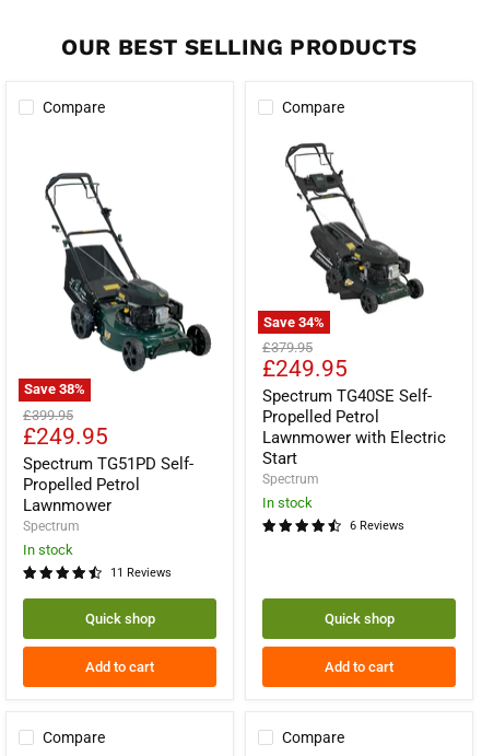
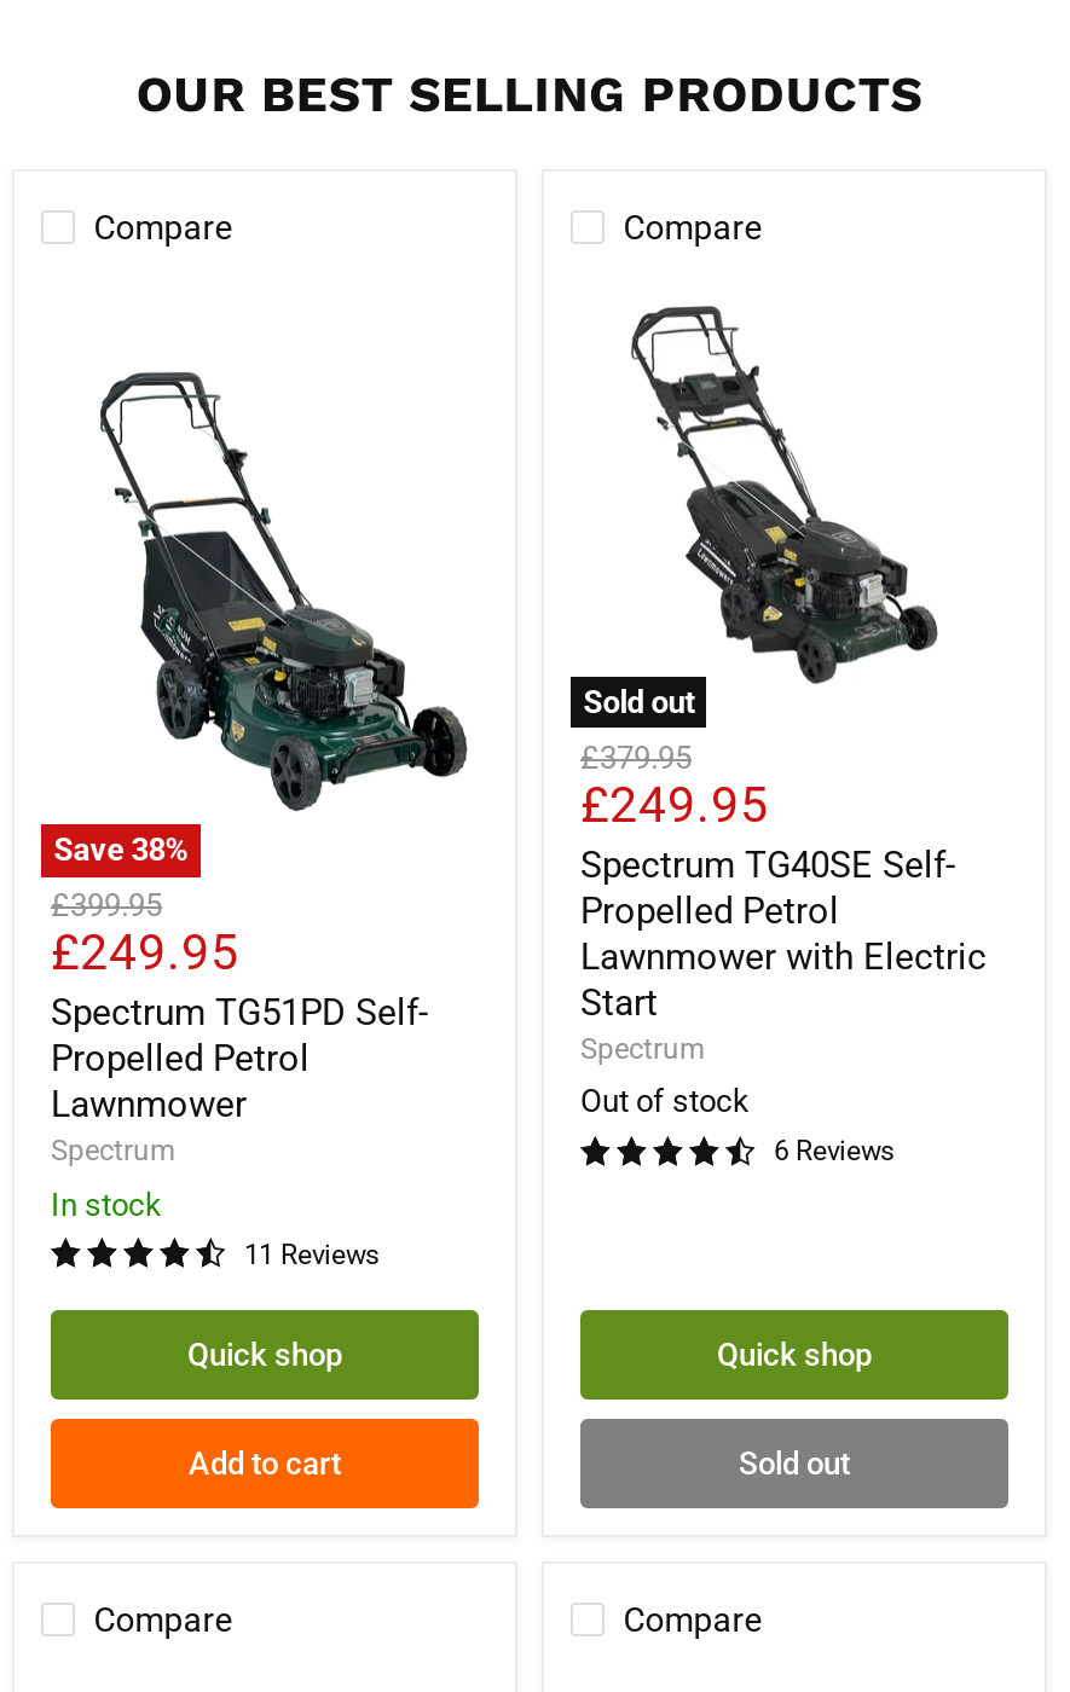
[264,314,325,330] Save 34% -> [583,683,694,719] Sold out
[267,495,313,511] In stock -> [580,1084,750,1120] Out of stock
[325,659,393,675] Add to cart -> [739,1445,850,1481] Sold out

